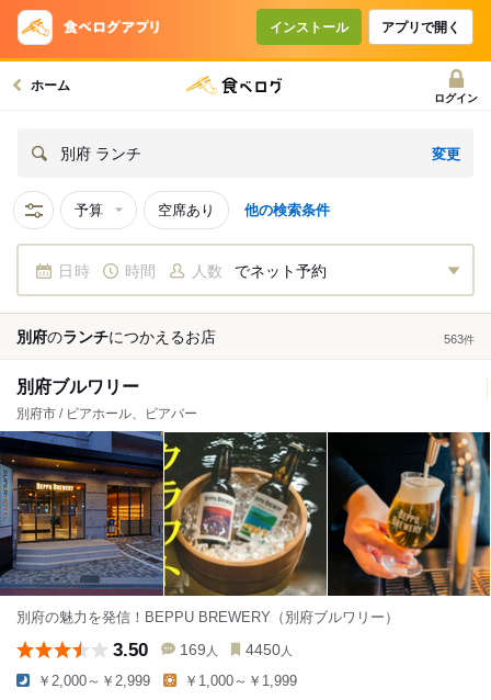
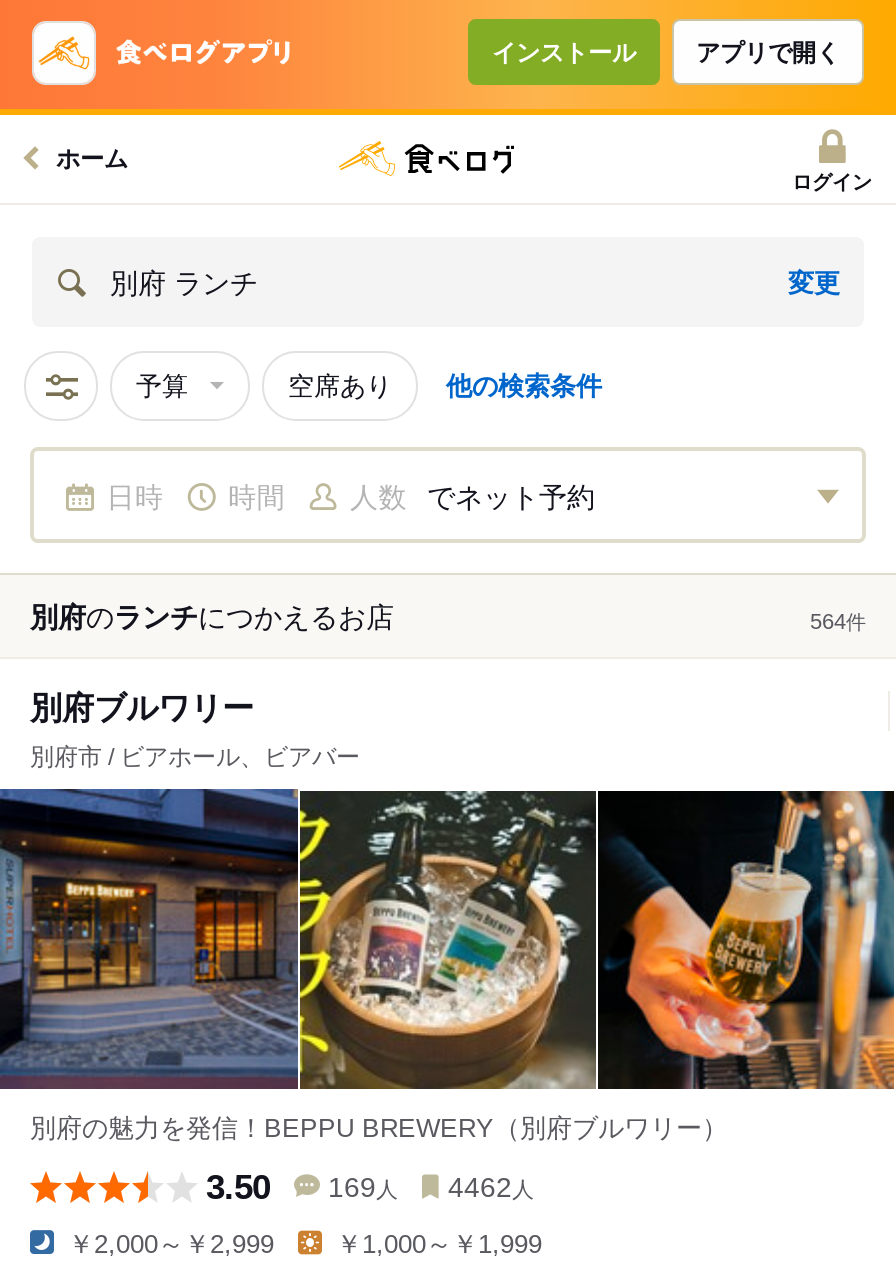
[444,333,475,346] 563件 -> [810,610,866,634] 564件
[113,639,293,661] 3.50 169人 4450人 -> [206,1168,534,1208] 3.50 169人 4462人

